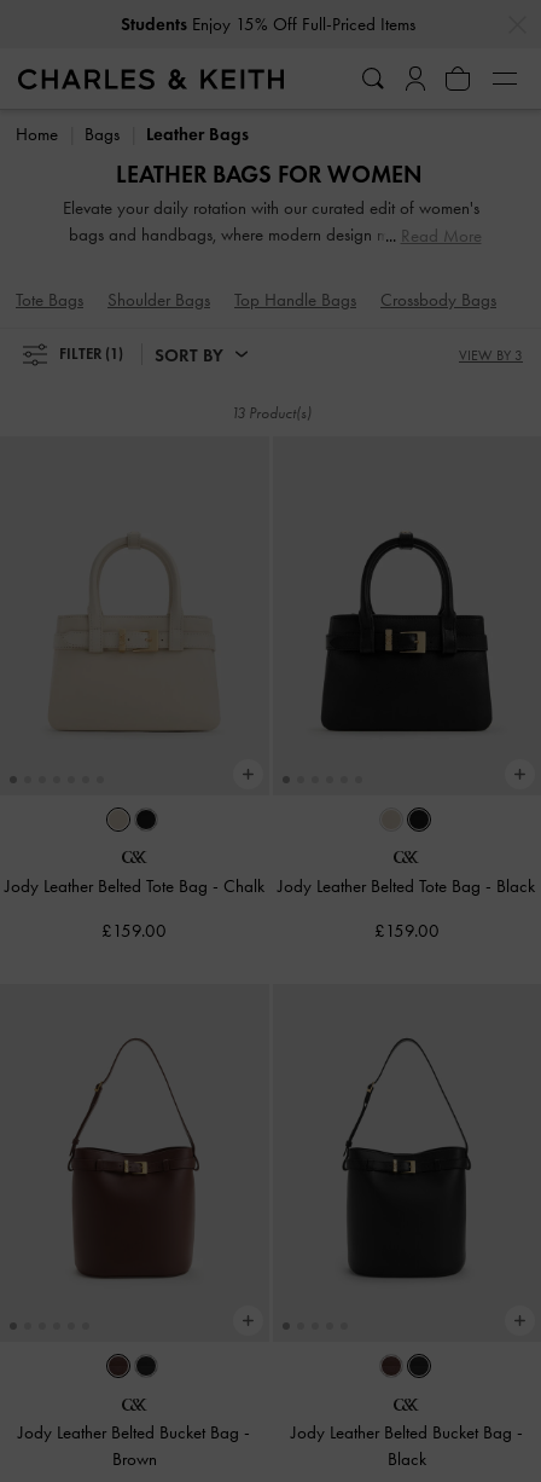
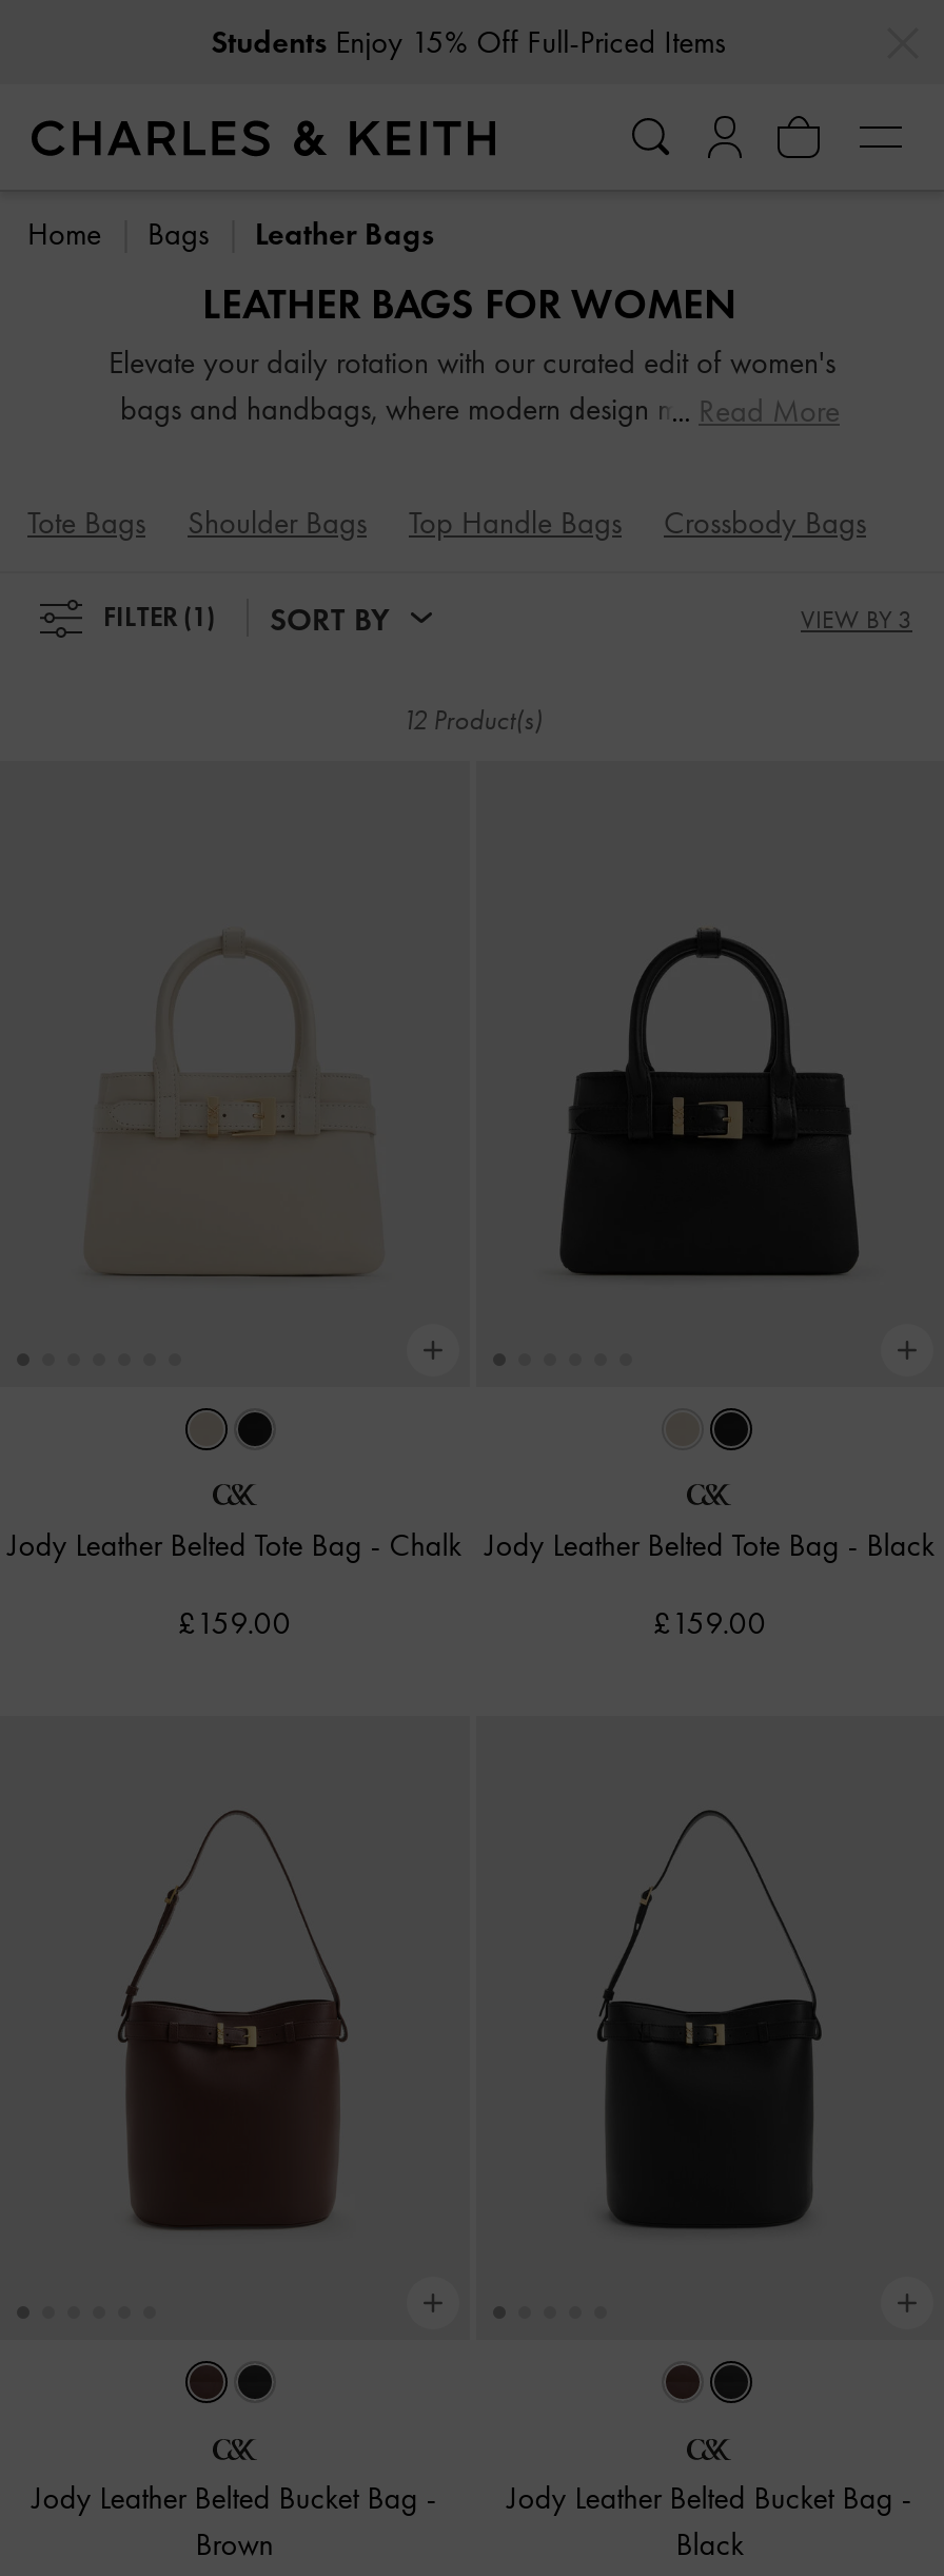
[230,404,311,422] 13 Product(s) -> [401,704,543,736] 12 Product(s)

